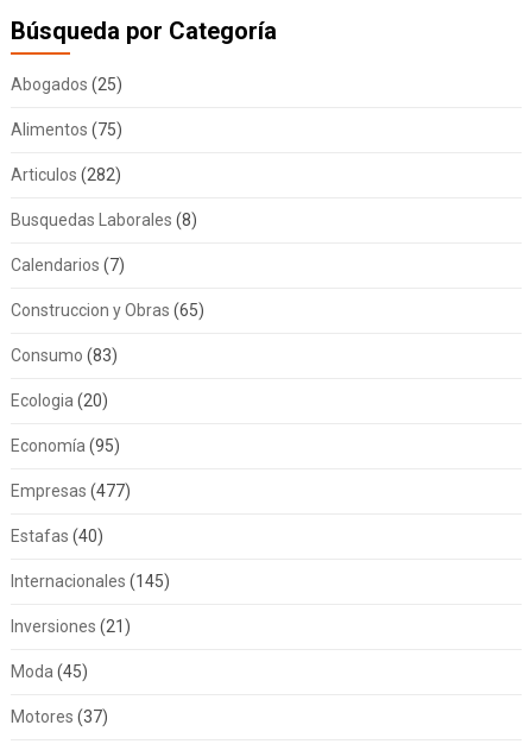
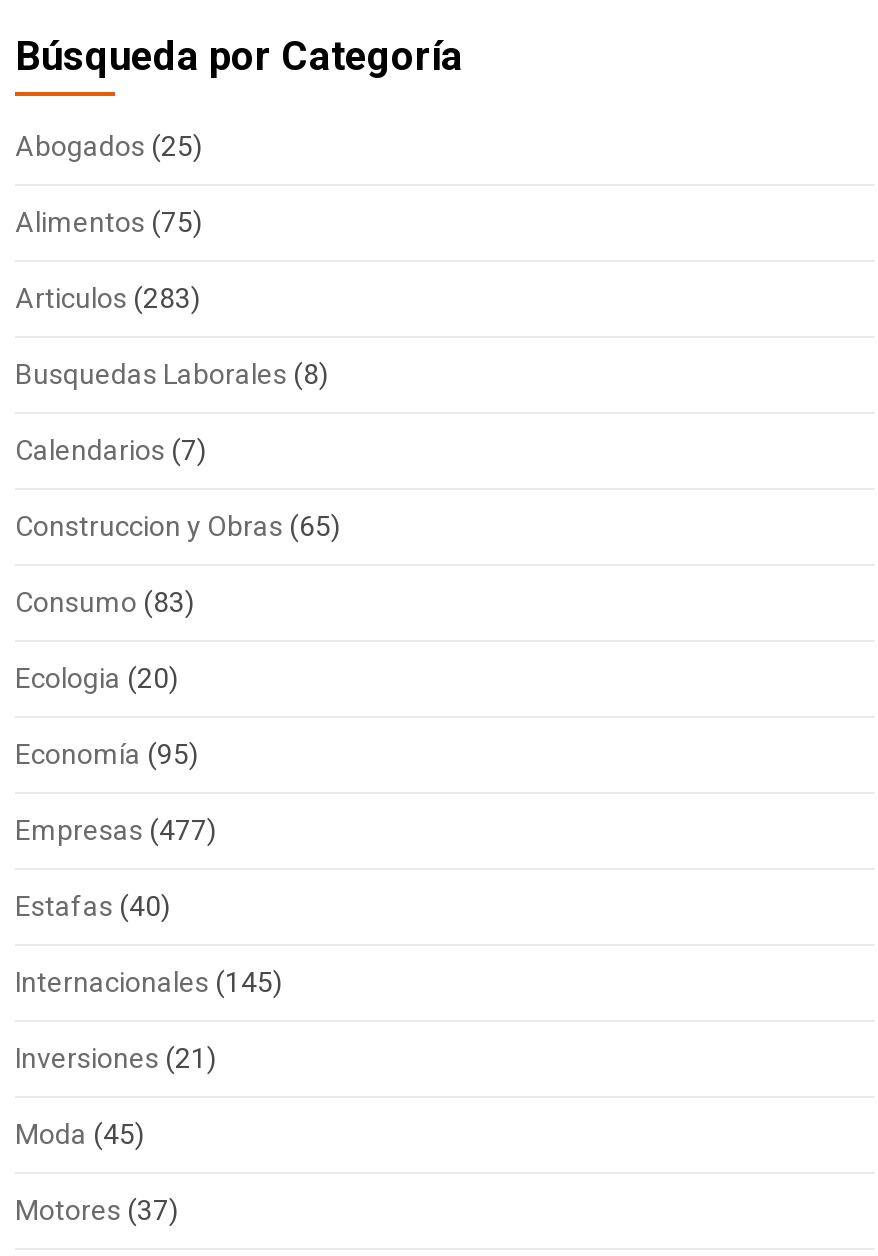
[11,165,121,184] Articulos (282) -> [15,282,201,314] Articulos (283)

